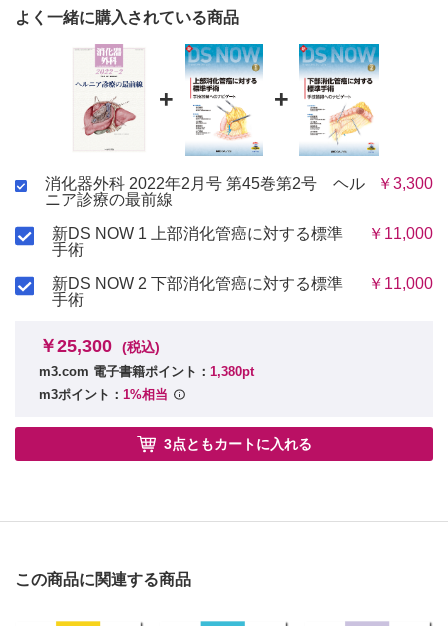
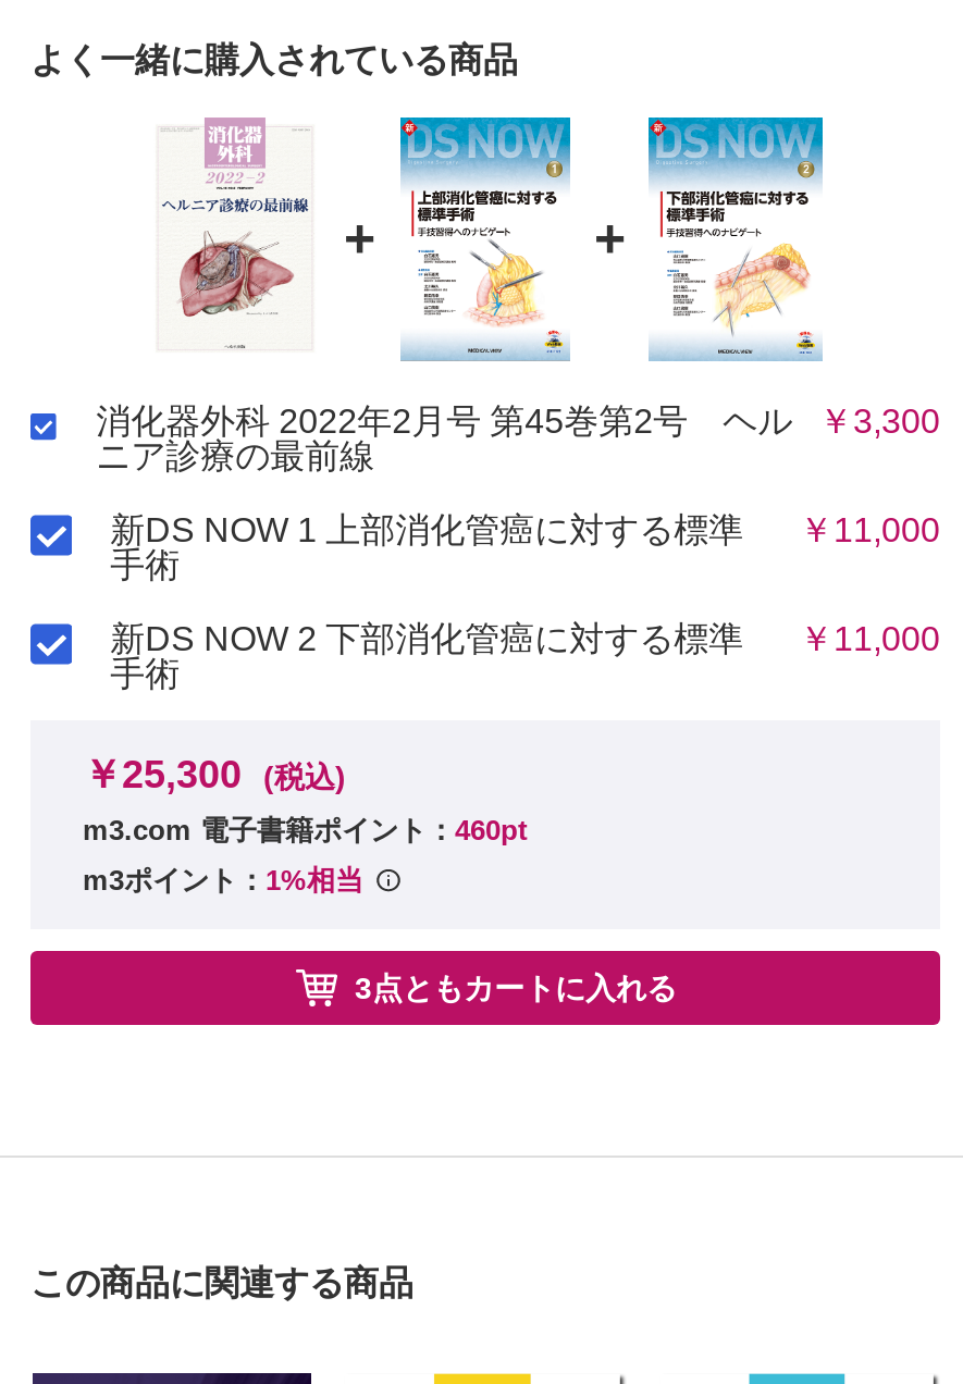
[39,364,254,379] m3.com 電子書籍ポイント：1,380pt -> [83,813,527,846] m3.com 電子書籍ポイント：460pt

